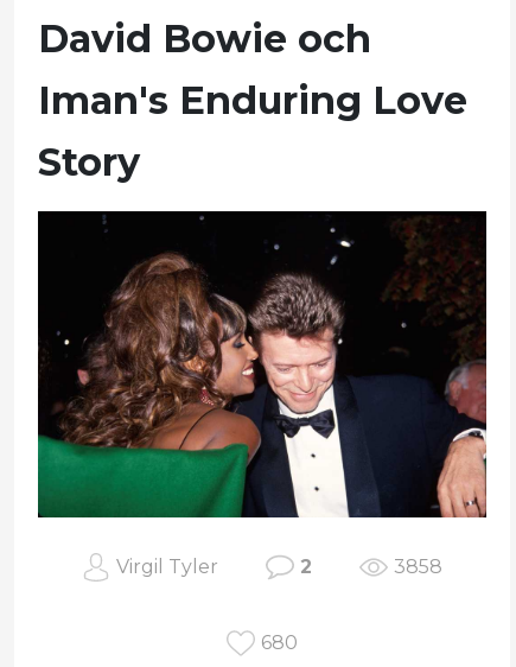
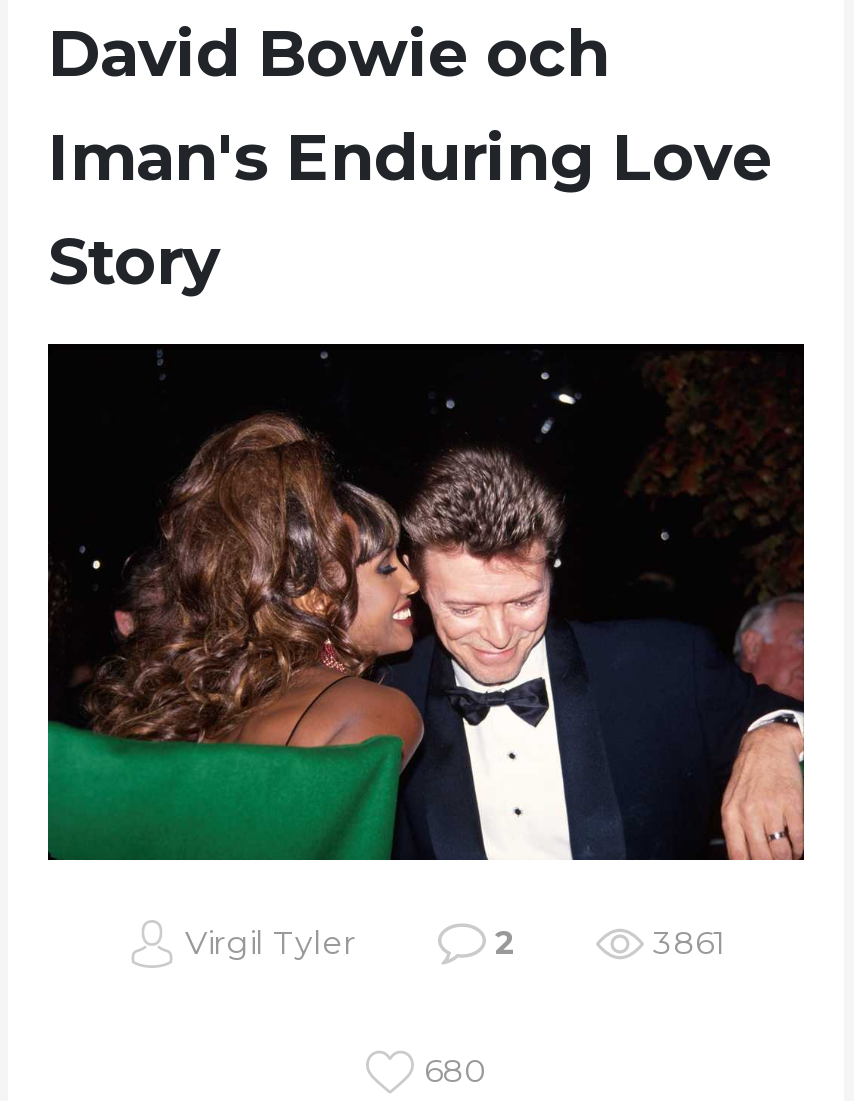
[394,555,442,578] 3858 -> [653,924,725,962] 3861

